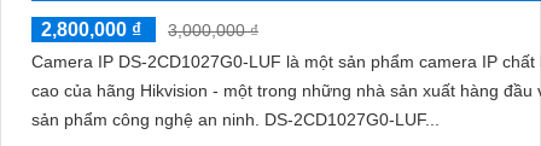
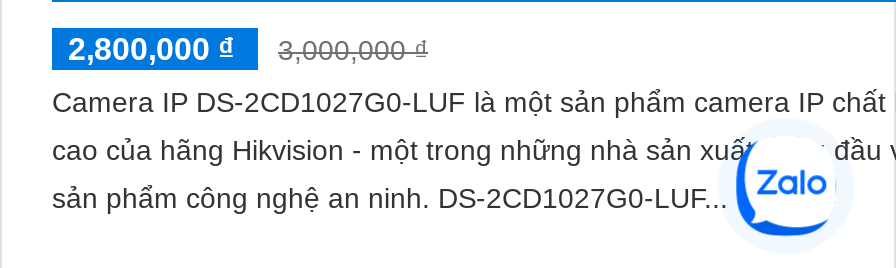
none -> [734,172,830,240] [image]

